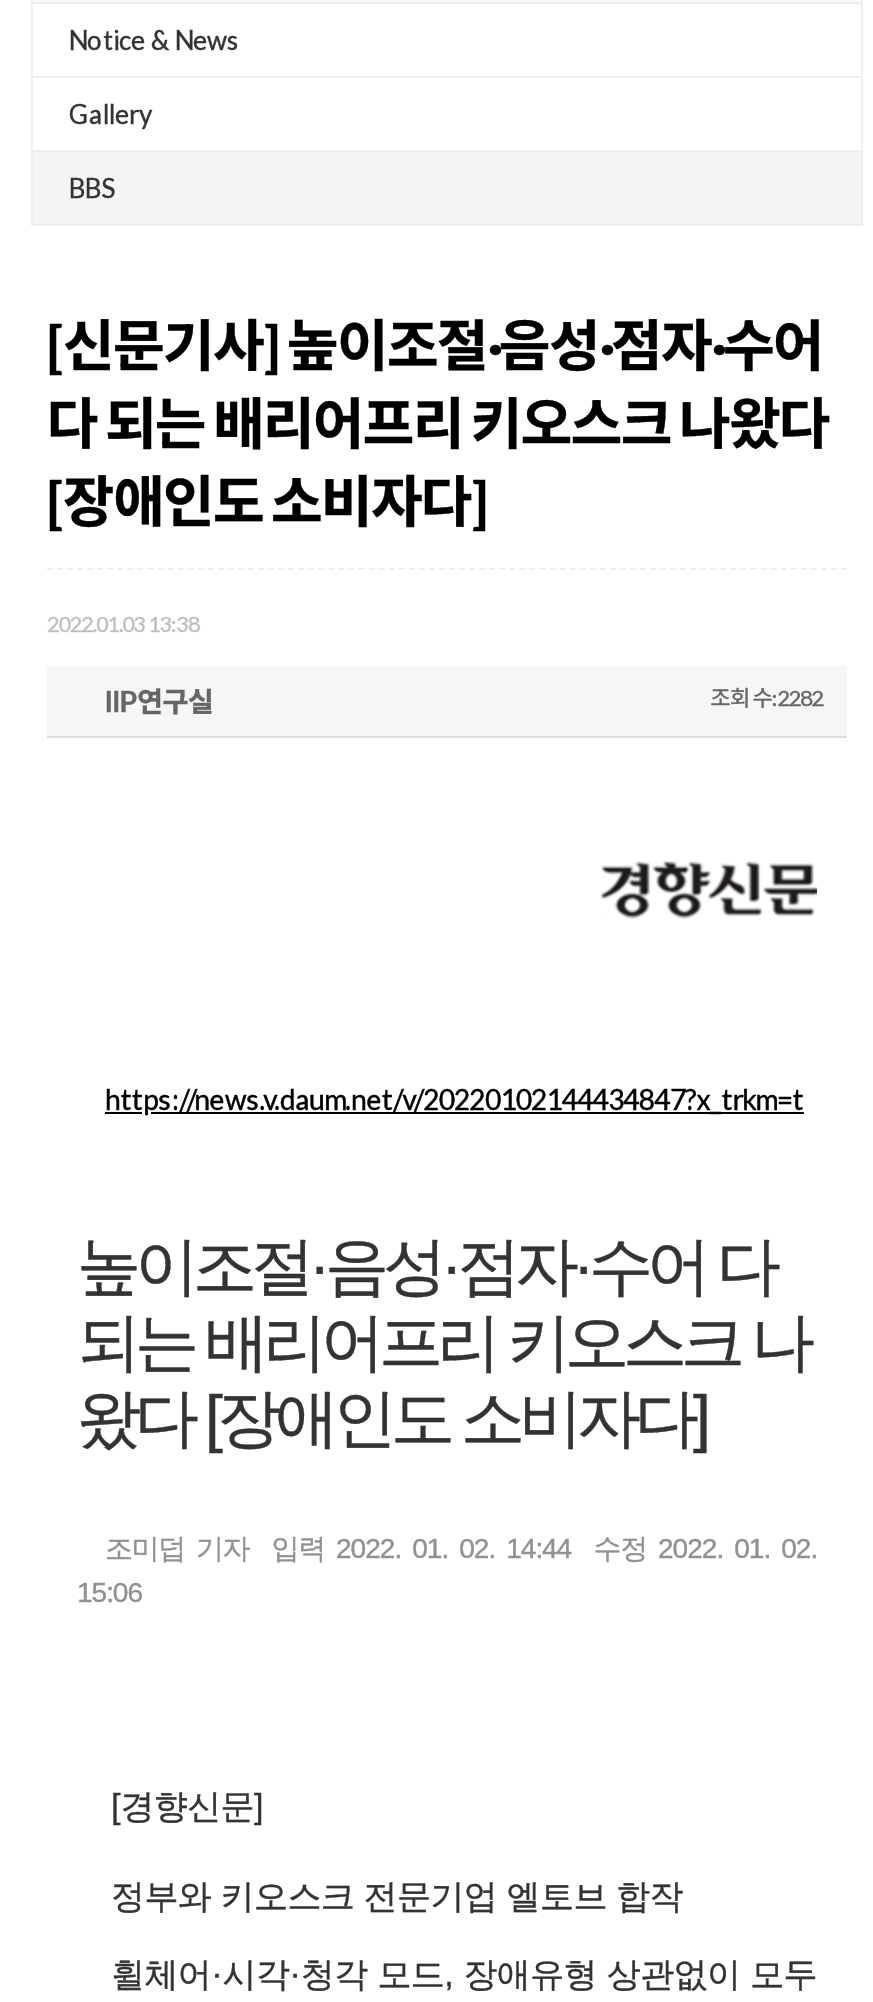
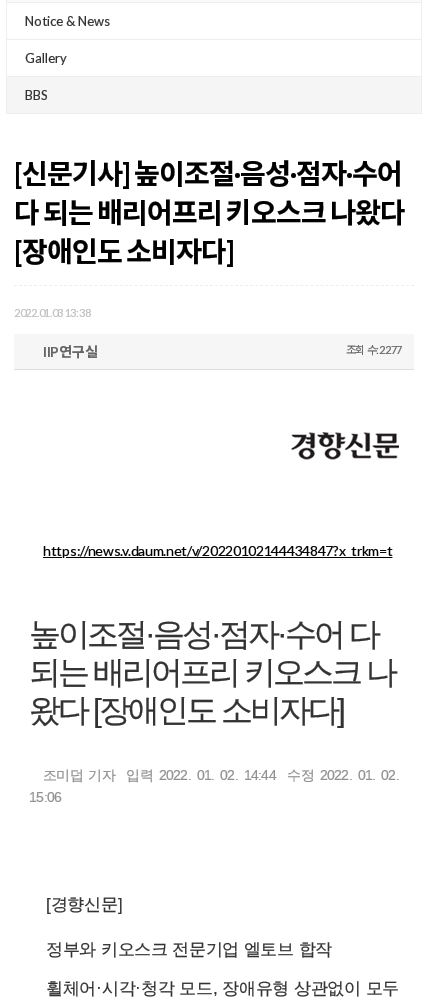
[710,684,823,710] 조회 수:2282 -> [346,343,402,356] 조회 수:2277

